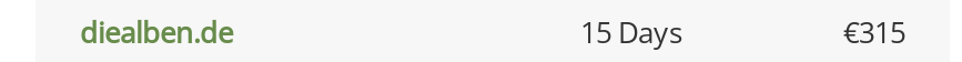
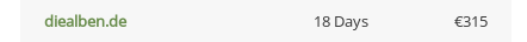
[580,12,682,52] 15 Days -> [313,10,368,32] 18 Days

